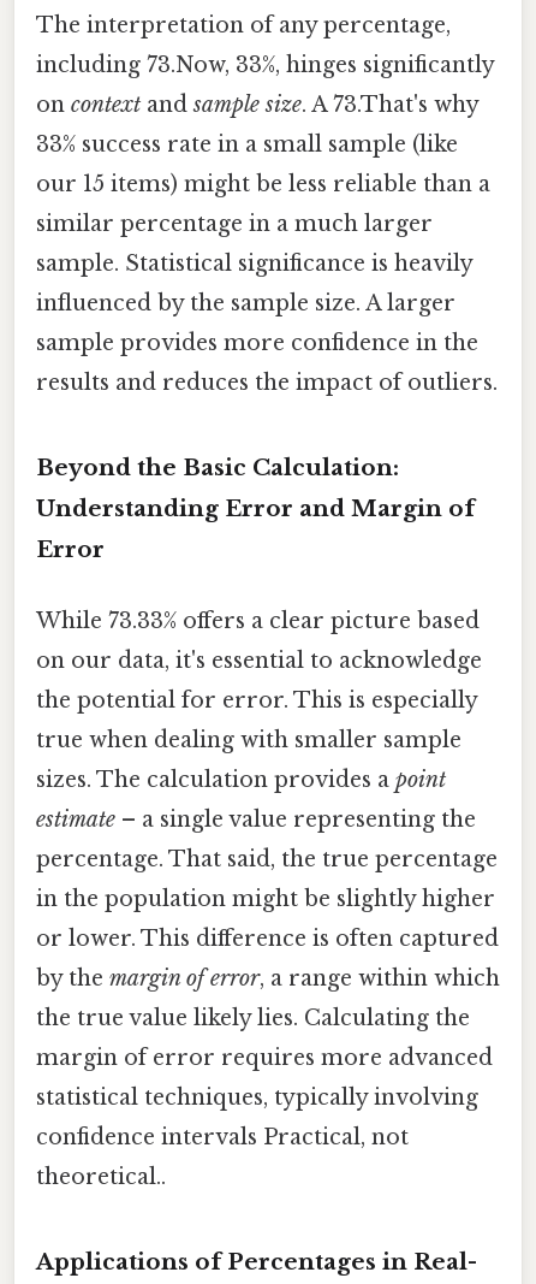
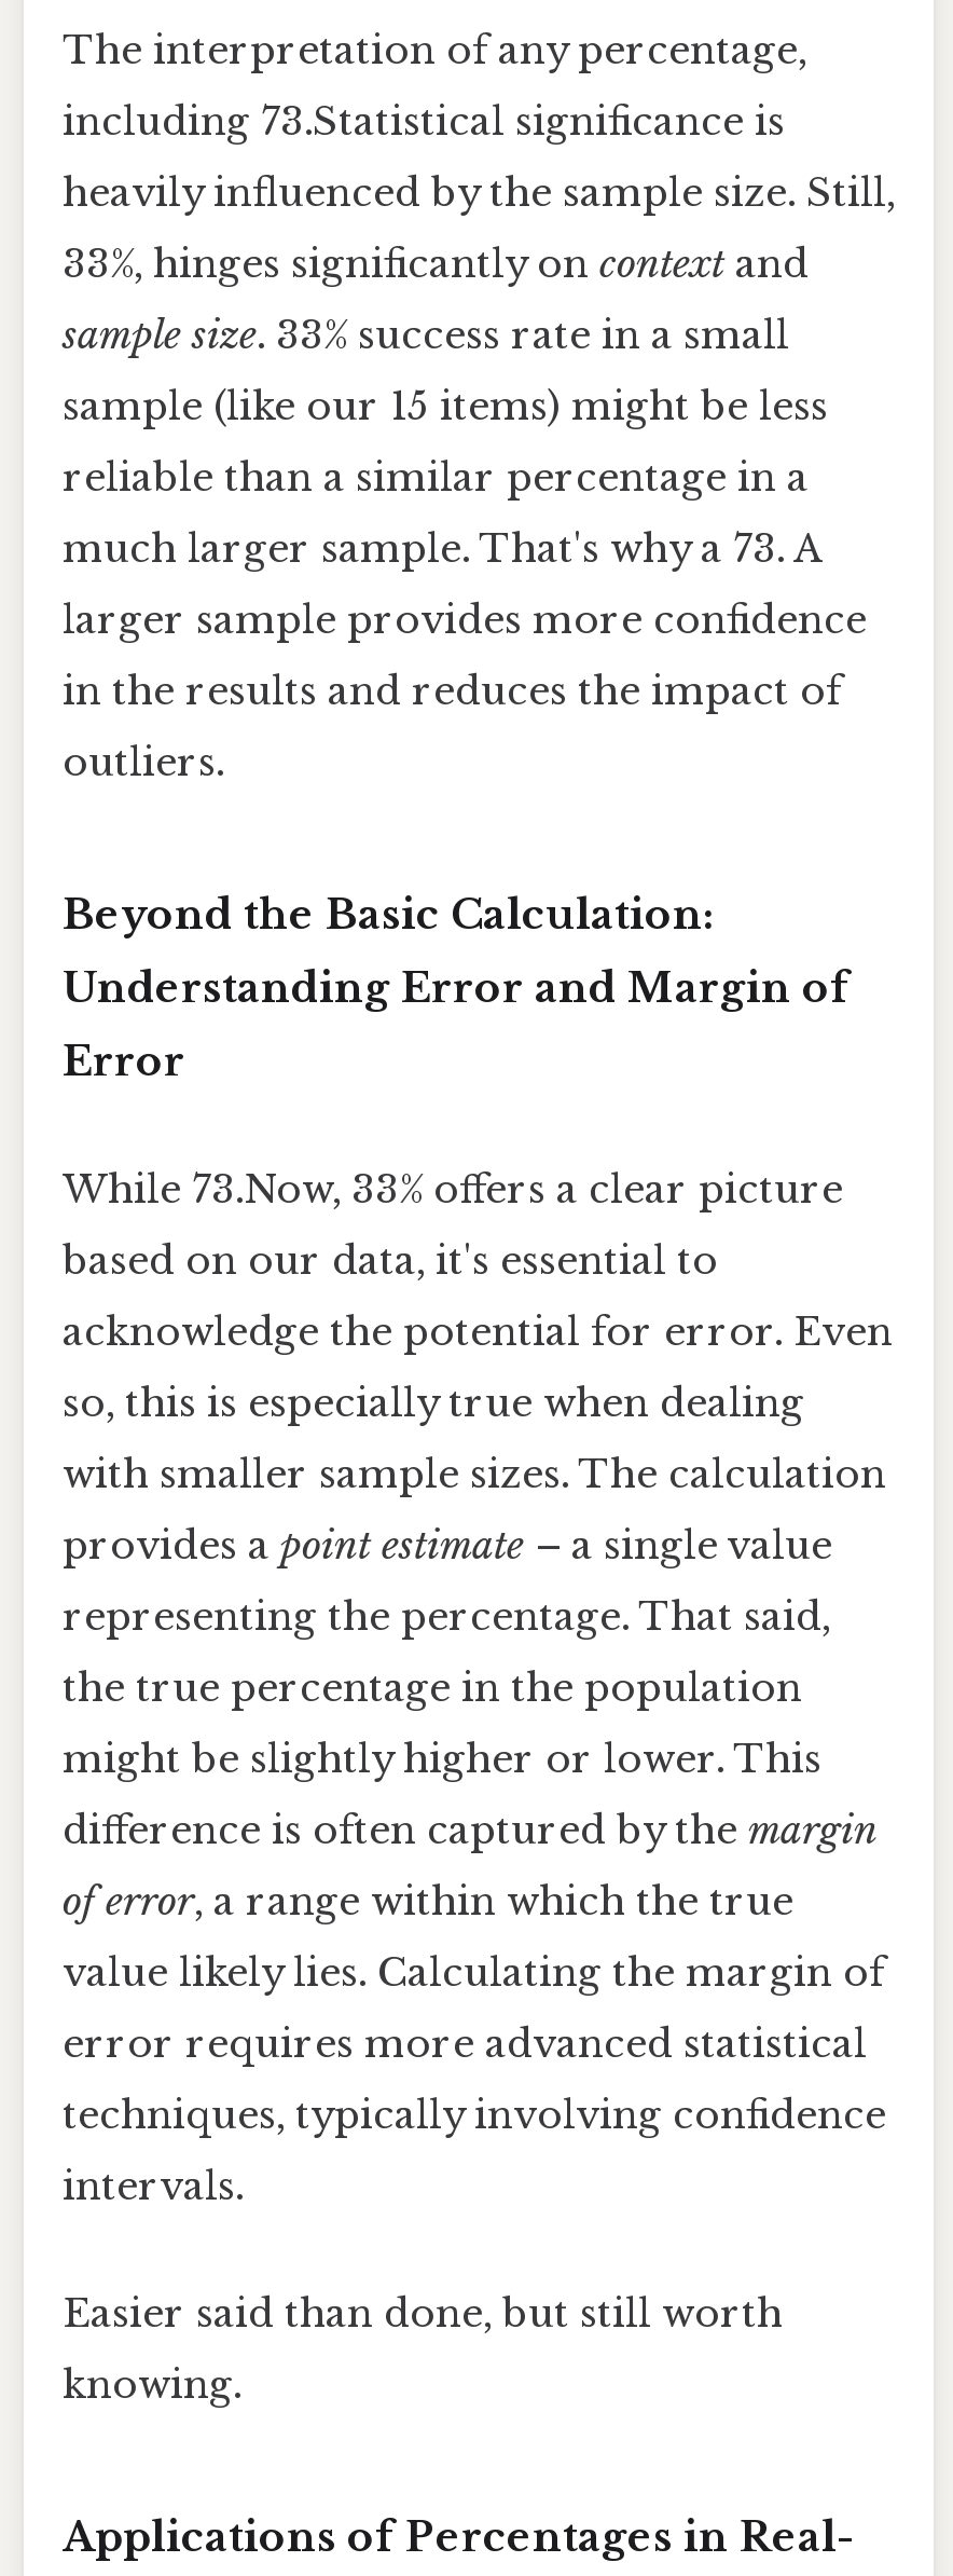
[36,52,498,396] including 73.Now, 33%, hinges significantly | on context and sample size. A 73.That's why | 33% success rate in a small sample (like | our 15 items) might be less reliable than a | similar percentage in a much larger | sample. Statistical significance is heavily | influenced by the sample size. A larger | sample provides more confidence in the | results and reduces the impact of outliers. -> [63,98,895,787] including 73.Statistical significance is | heavily influenced by the sample size. Still, | 33%, hinges significantly on context and | sample size. 33% success rate in a small | sample (like our 15 items) might be less | reliable than a similar percentage in a | much larger sample. That's why a 73. A | larger sample provides more confidence | in the results and reduces the impact of | outliers.
[36,608,500,1190] While 73.33% offers a clear picture based | on our data, it's essential to acknowledge | the potential for error. This is especially | true when dealing with smaller sample | sizes. The calculation provides a point | estimate – a single value representing the | percentage. That said, the true percentage | in the population might be slightly higher | or lower. This difference is often captured | by the margin of error, a range within which | the true value likely lies. Calculating the | margin of error requires more advanced | statistical techniques, typically involving | confidence intervals Practical, not | theoretical.. -> [63,1166,893,2410] While 73.Now, 33% offers a clear picture | based on our data, it's essential to | acknowledge the potential for error. Even | so, this is especially true when dealing | with smaller sample sizes. The calculation | provides a point estimate – a single value | representing the percentage. That said, | the true percentage in the population | might be slightly higher or lower. This | difference is often captured by the margin | of error, a range within which the true | value likely lies. Calculating the margin of | error requires more advanced statistical | techniques, typically involving confidence | intervals. | Easier said than done, but still worth | knowing.

